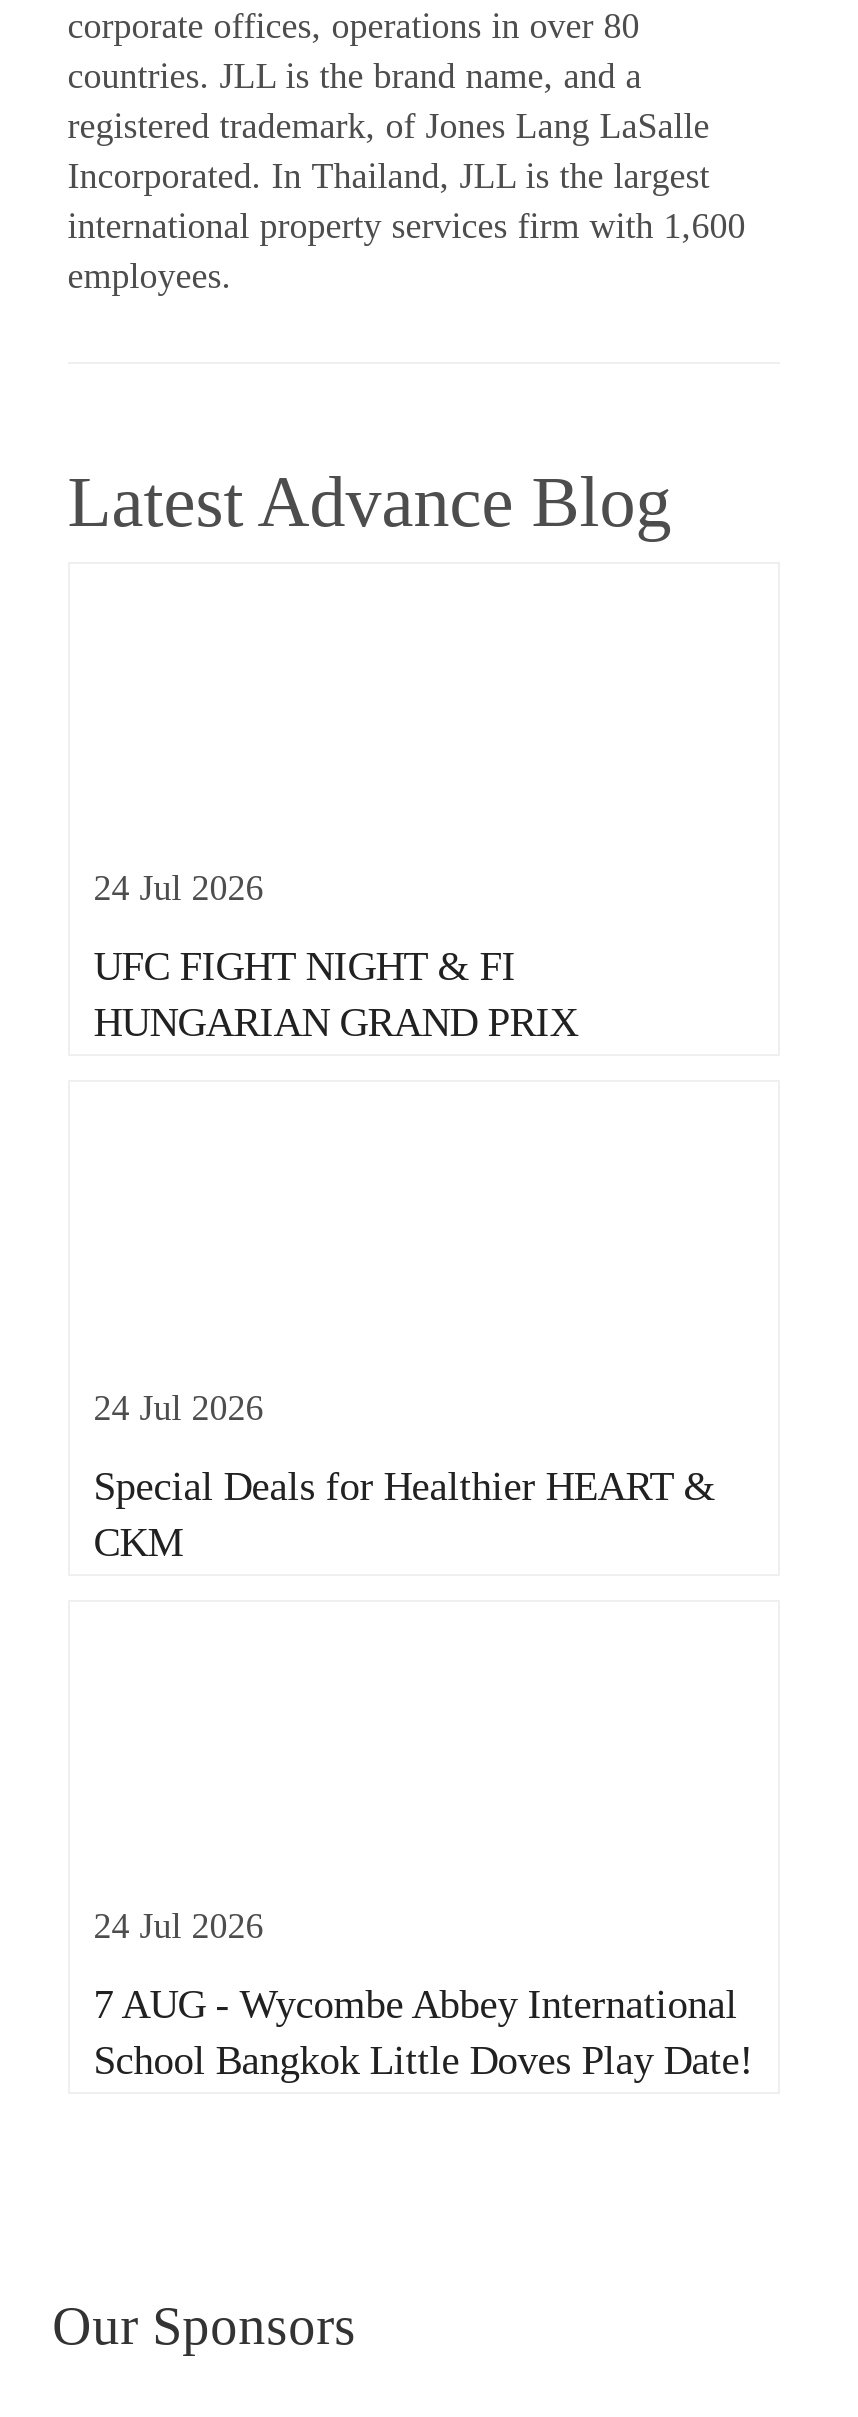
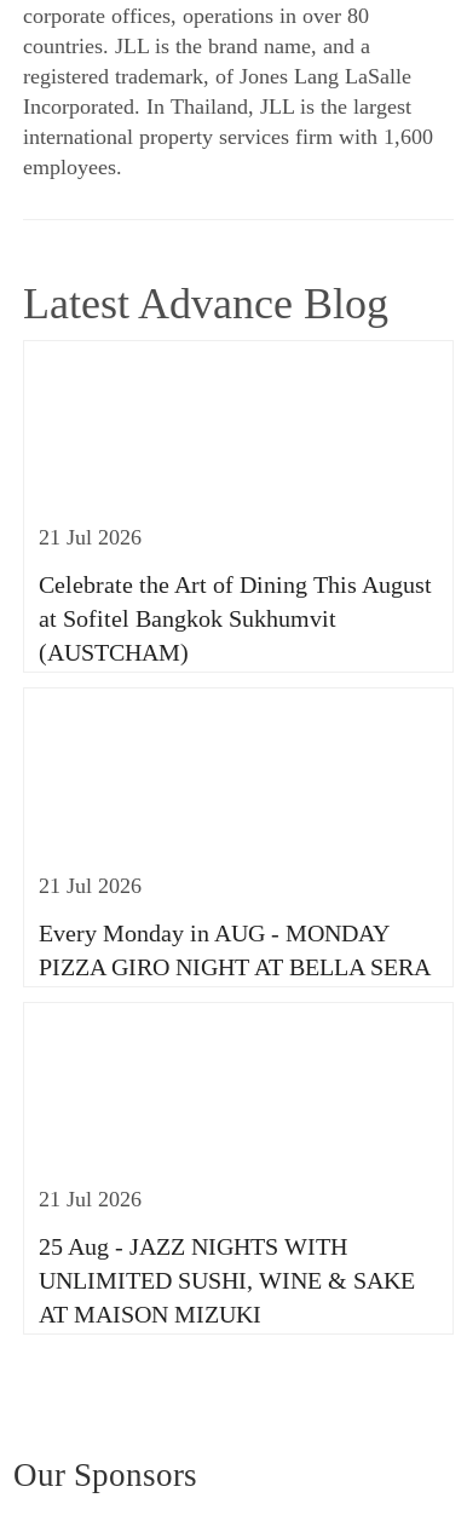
[93,869,263,909] 24 Jul 2026 -> [38,526,141,550] 21 Jul 2026
[93,945,577,1045] UFC FIGHT NIGHT & FI | HUNGARIAN GRAND PRIX -> [38,572,432,666] Celebrate the Art of Dining This August | at Sofitel Bangkok Sukhumvit | (AUSTCHAM)
[93,1388,263,1428] 24 Jul 2026 -> [38,873,141,898] 21 Jul 2026
[93,1464,715,1564] Special Deals for Healthier HEART & | CKM -> [38,919,430,980] Every Monday in AUG - MONDAY | PIZZA GIRO NIGHT AT BELLA SERA
[93,1906,263,1946] 24 Jul 2026 -> [38,1187,141,1211] 21 Jul 2026
[93,1982,753,2082] 7 AUG - Wycombe Abbey International | School Bangkok Little Doves Play Date! -> [38,1233,415,1328] 25 Aug - JAZZ NIGHTS WITH | UNLIMITED SUSHI, WINE & SAKE | AT MAISON MIZUKI

